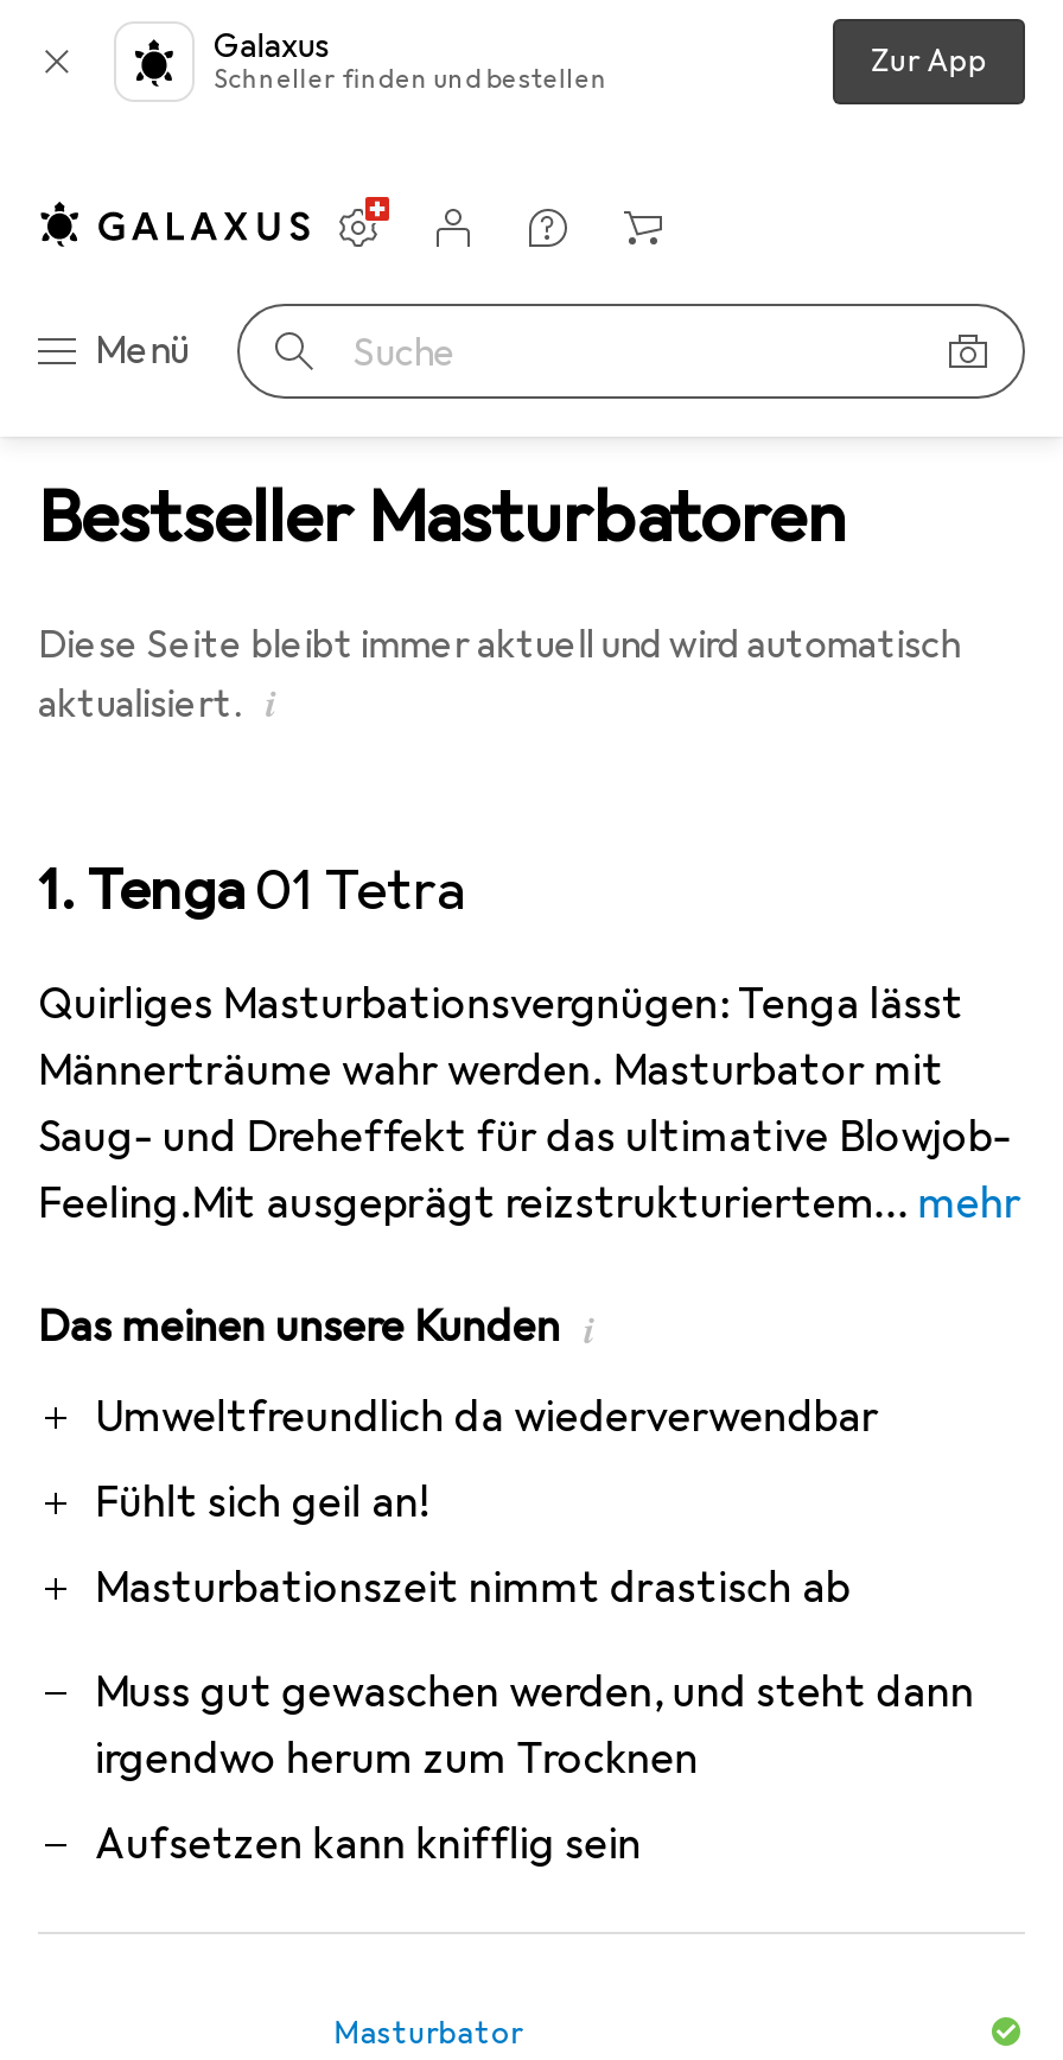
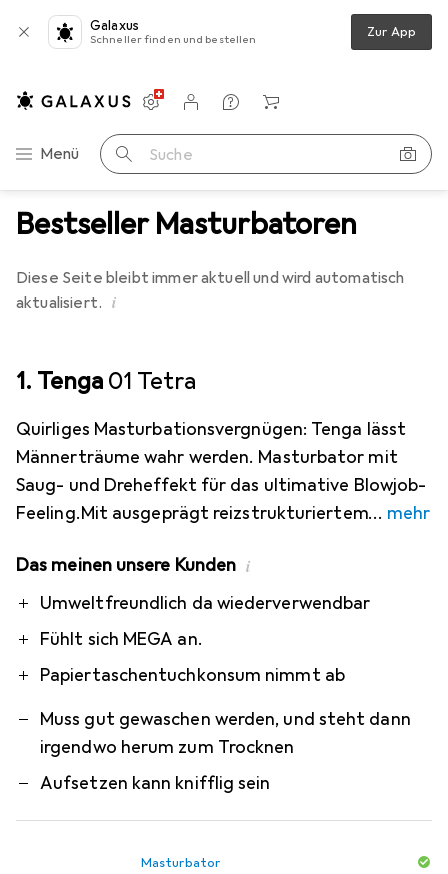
[95,1476,429,1528] Fühlt sich geil an! -> [40,628,203,650] Fühlt sich MEGA an.
[95,1562,850,1614] Masturbationszeit nimmt drastisch ab -> [40,664,345,686] Papiertaschentuchkonsum nimmt ab

